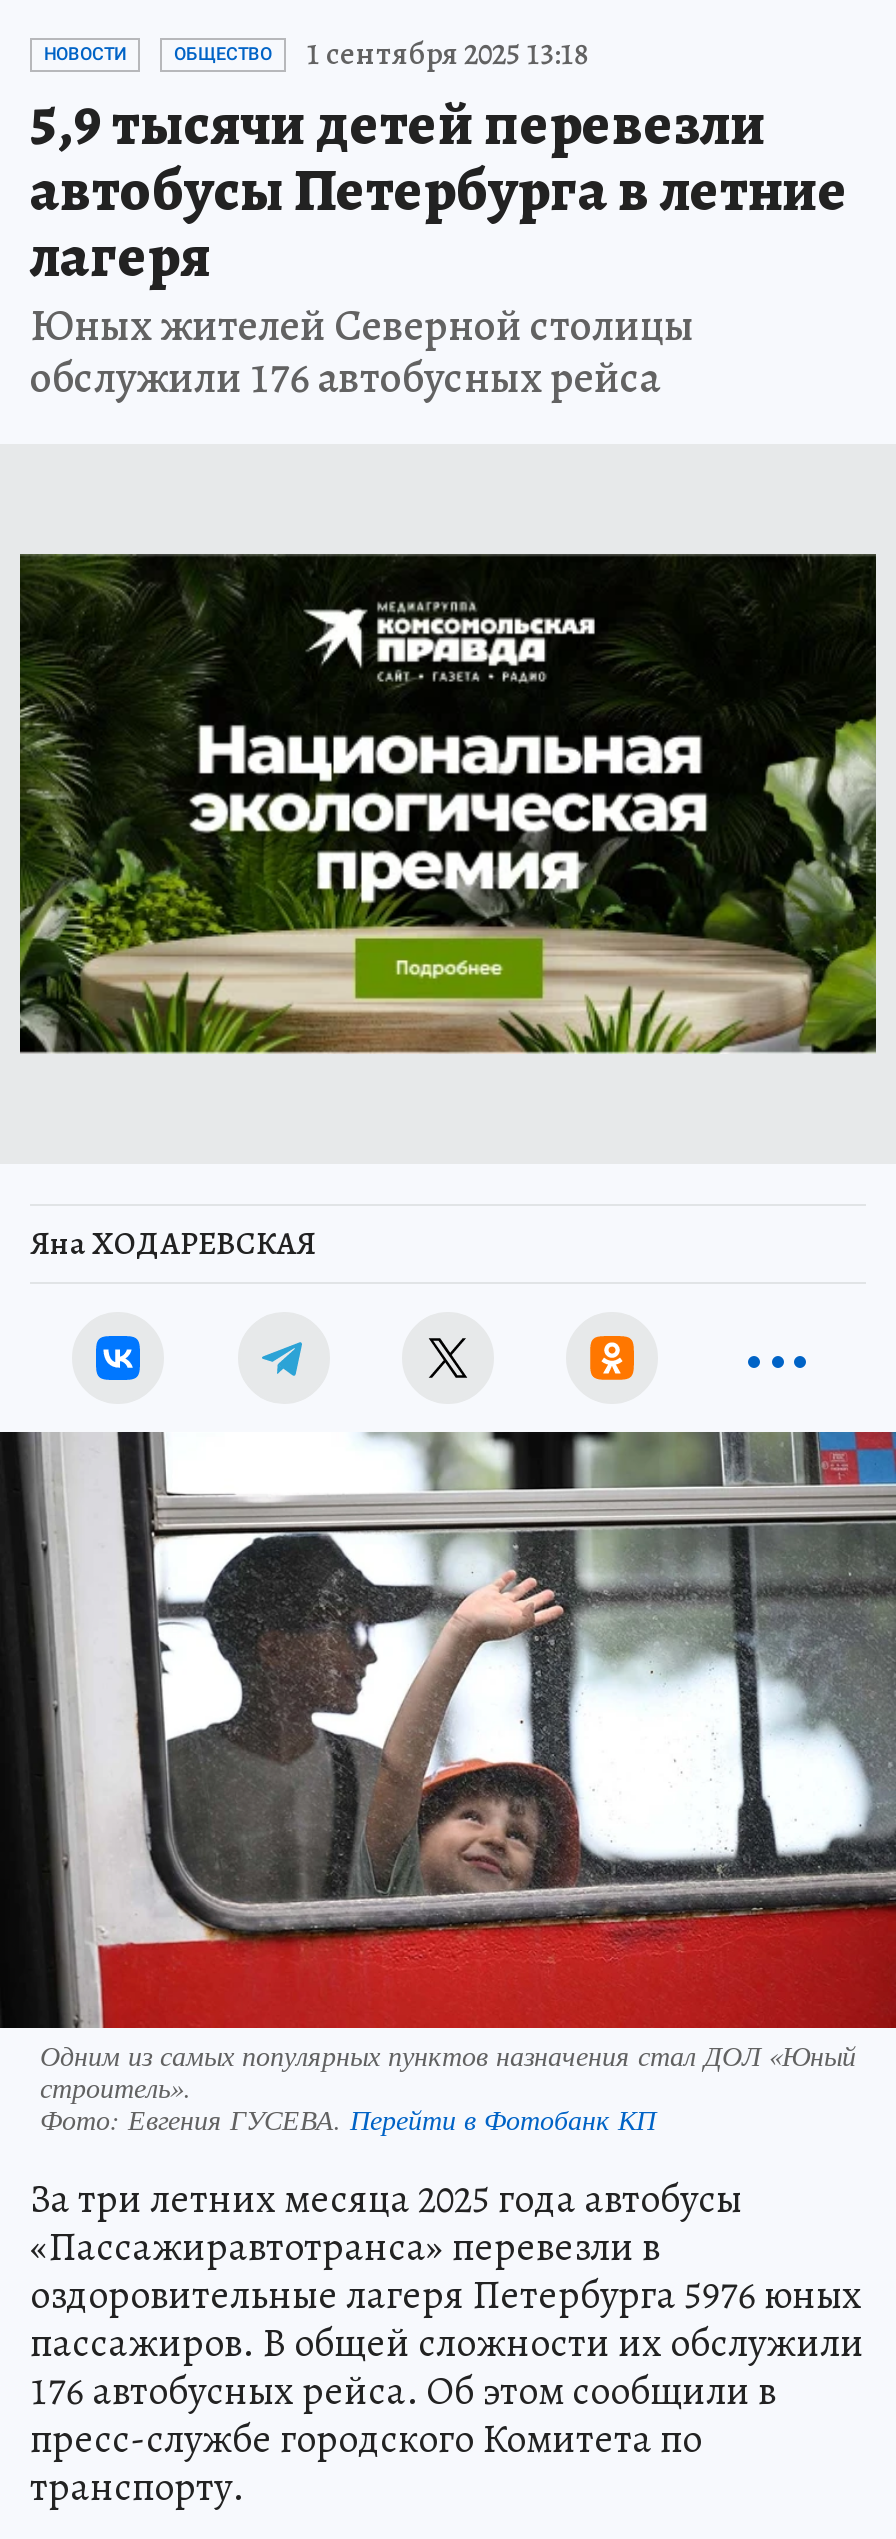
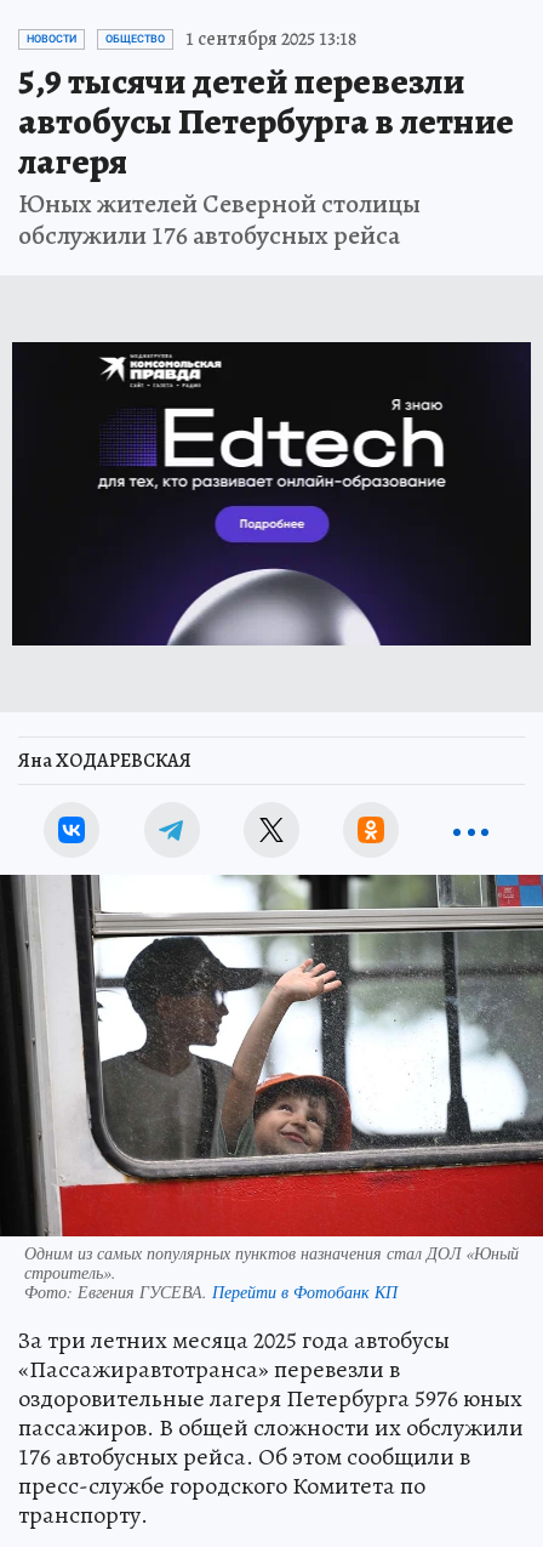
[18,554,878,1056] [image] -> [11,342,532,647] [image]

